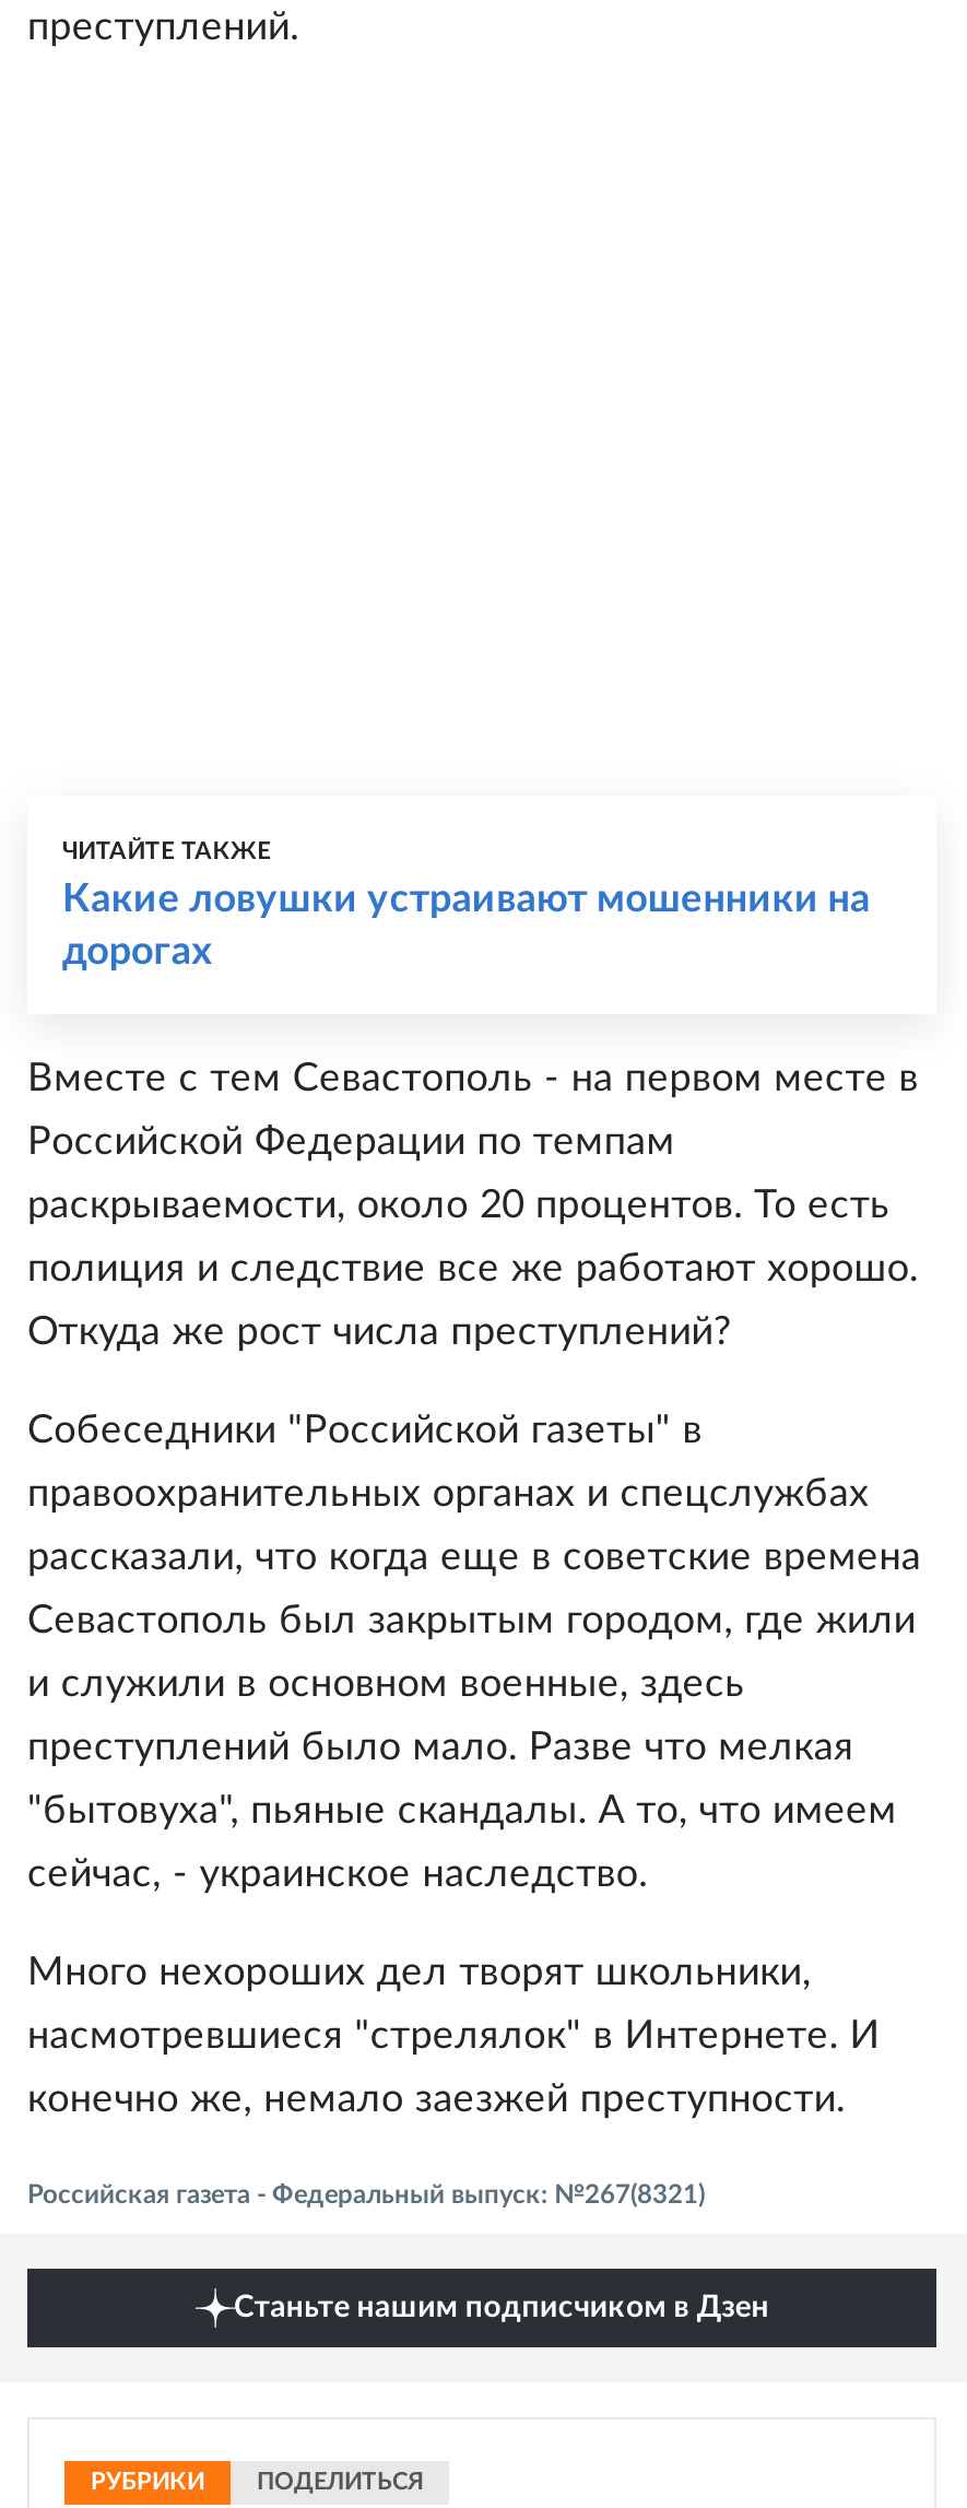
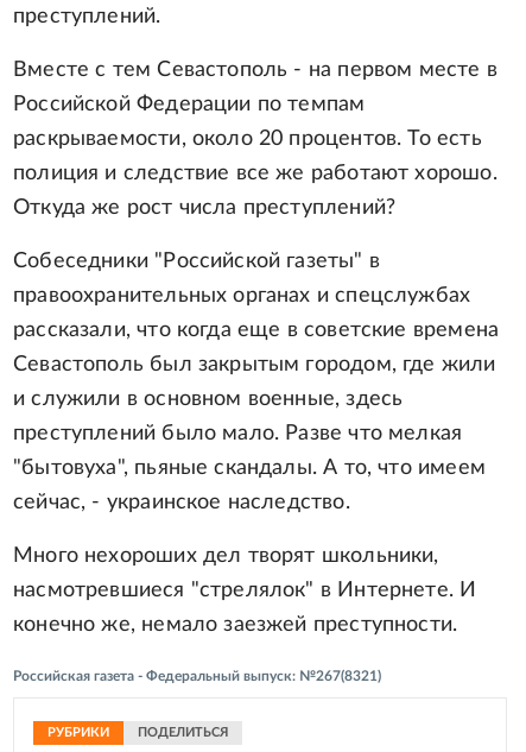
[62,840,870,973] ЧИТАЙТЕ ТАКЖЕ | Какие ловушки устраивают мошенники на | дорогах -> none
[234,2293,769,2324] Станьте нашим подписчиком в Дзен -> none

